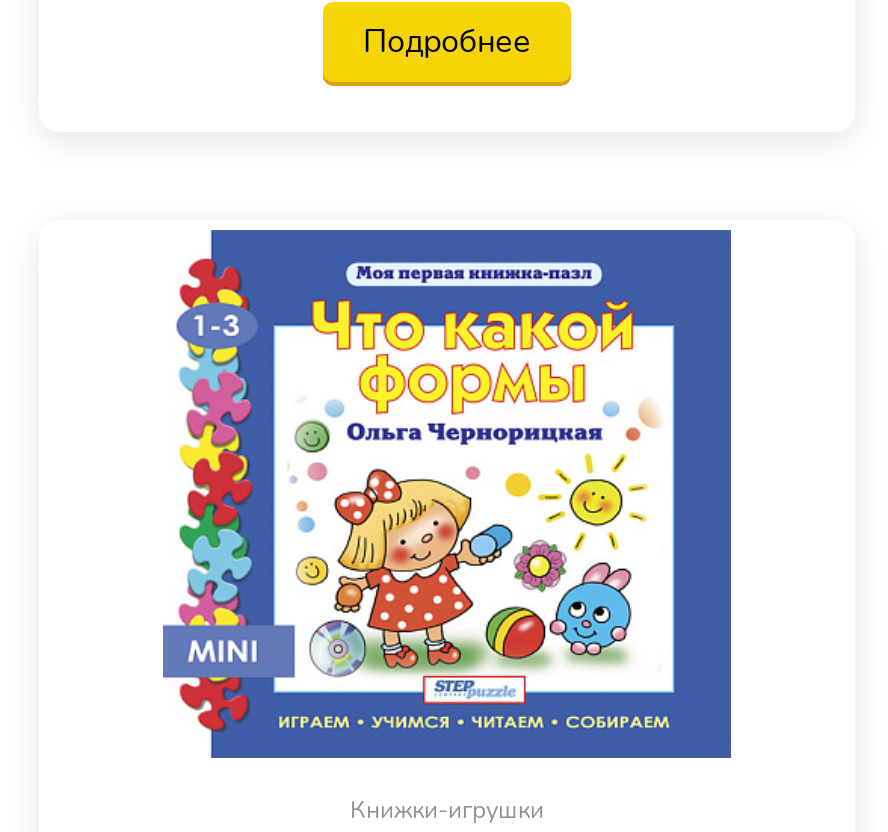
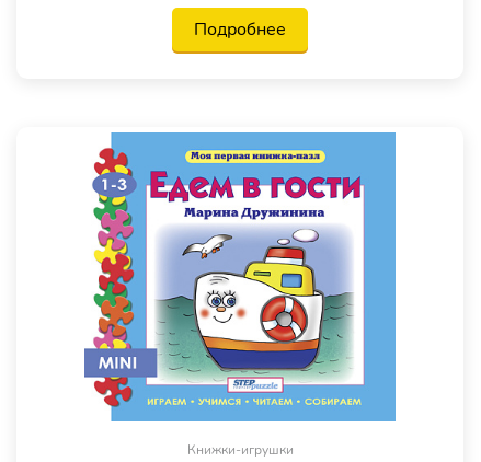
[179,230,731,758] [image] -> [93,132,396,421] [image]

